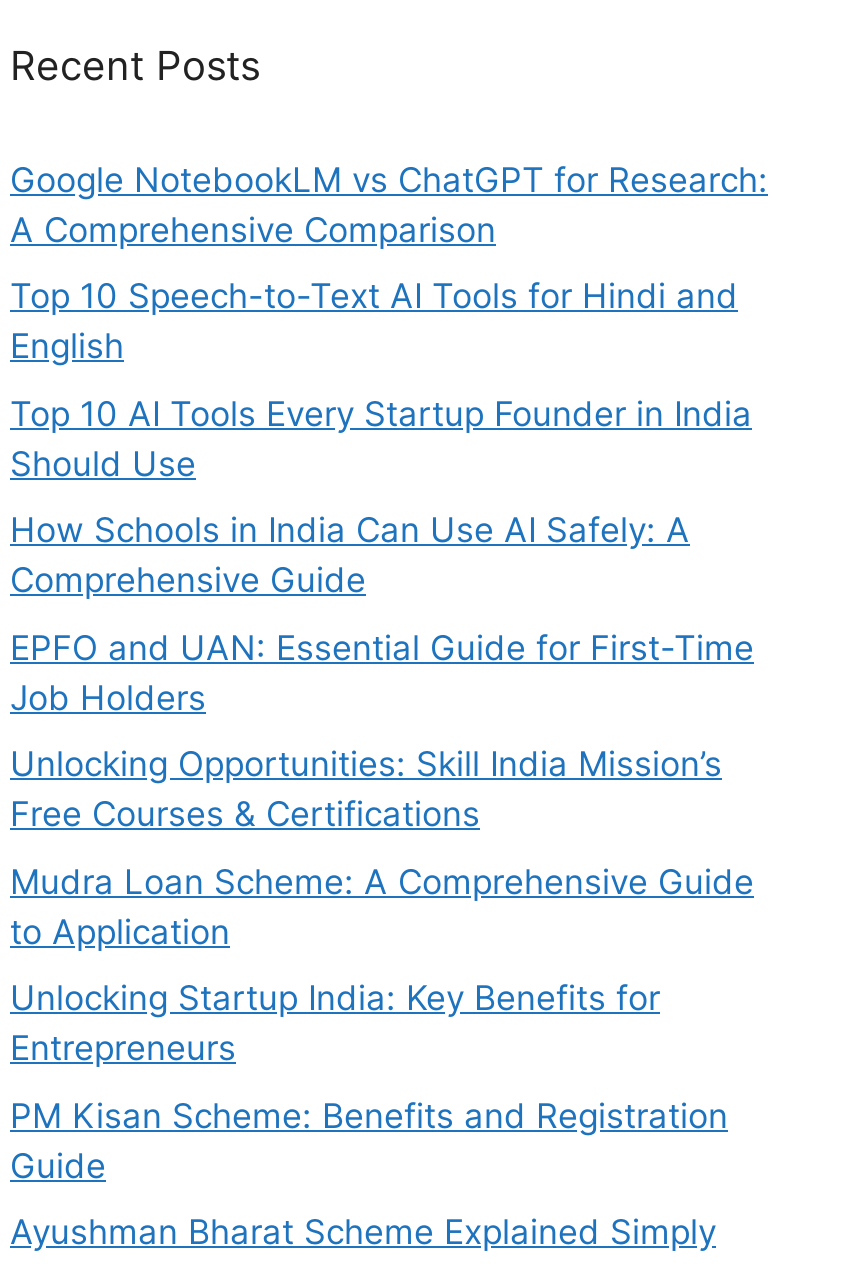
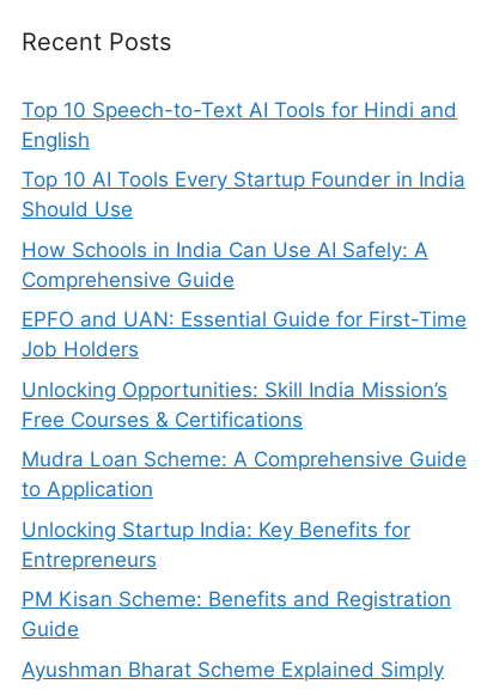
[10,159,768,249] Google NotebookLM vs ChatGPT for Research: | A Comprehensive Comparison -> none

